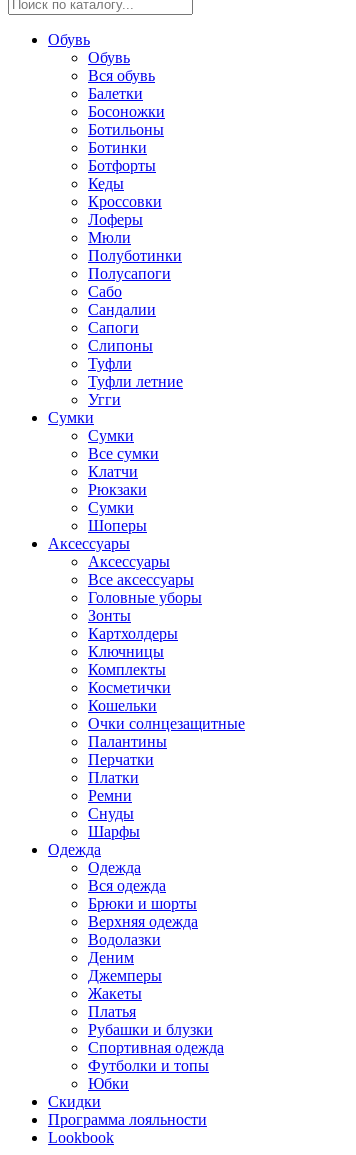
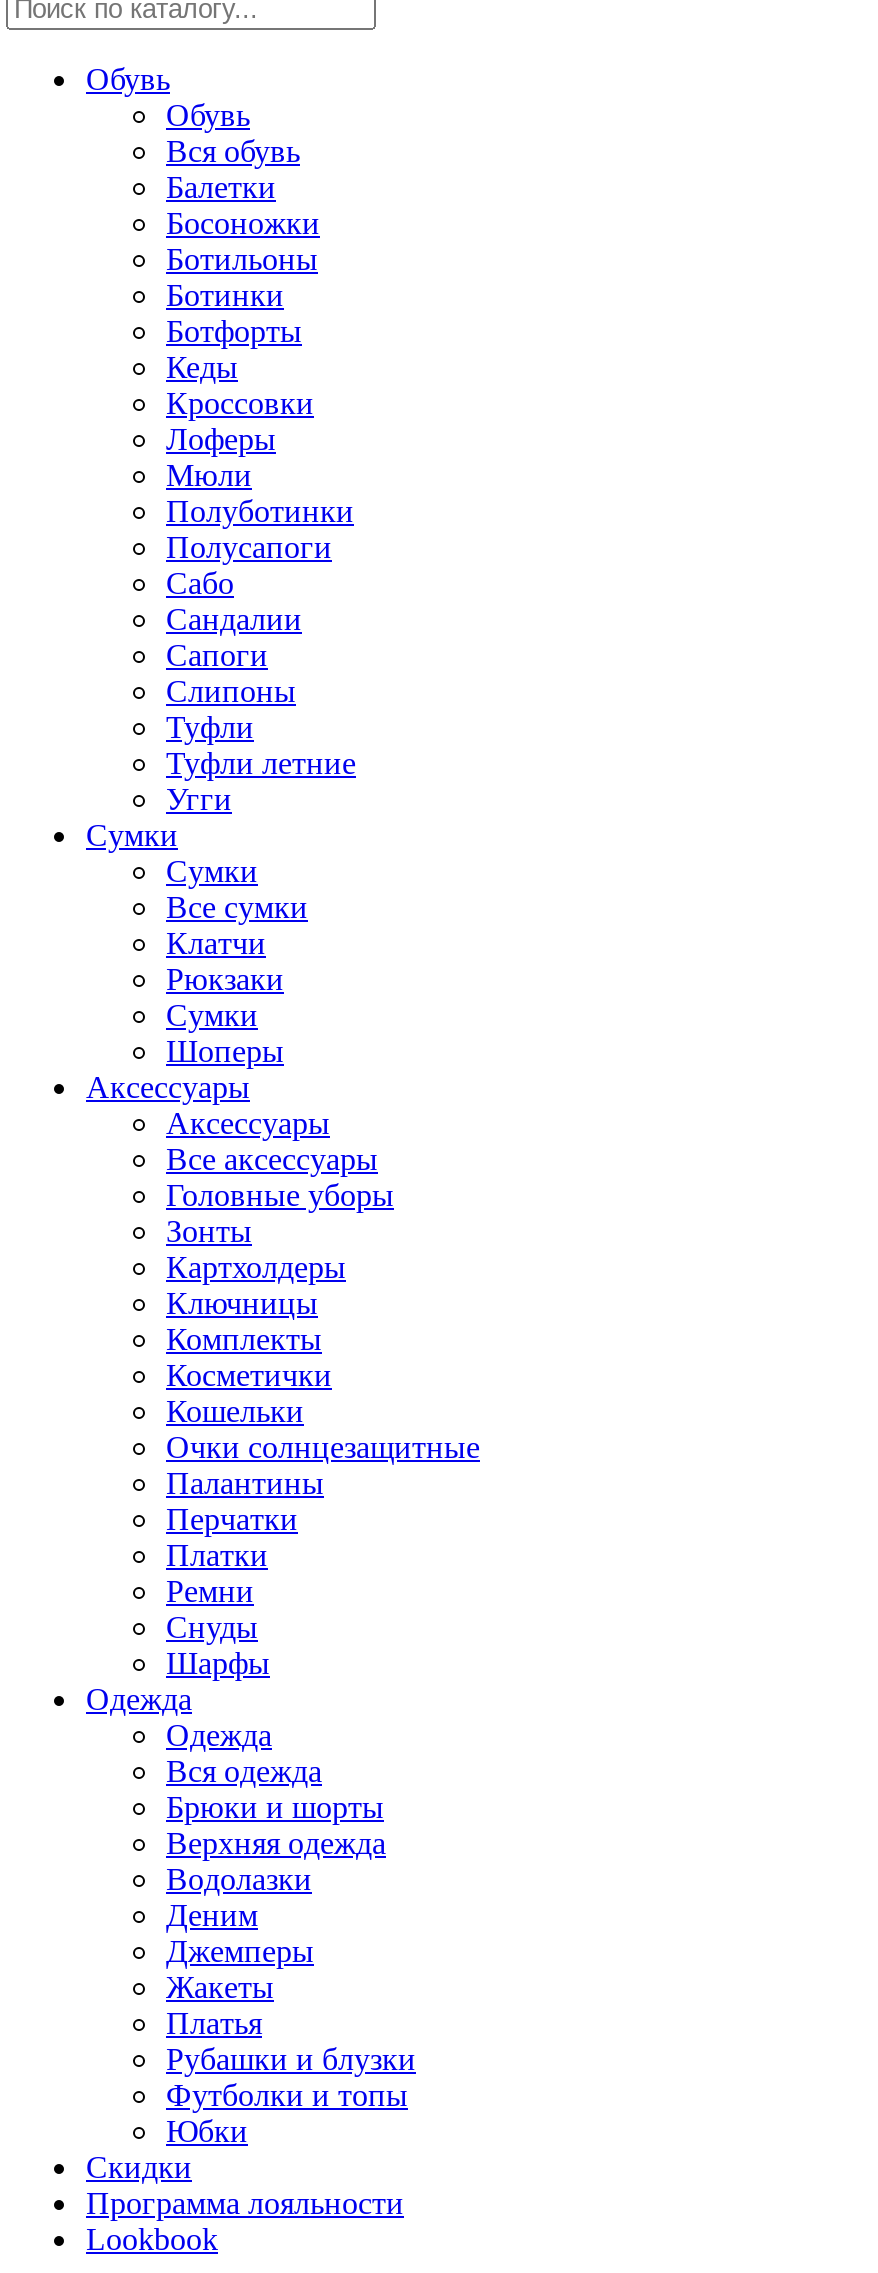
[88,1039,224,1056] Спортивная одежда -> none

